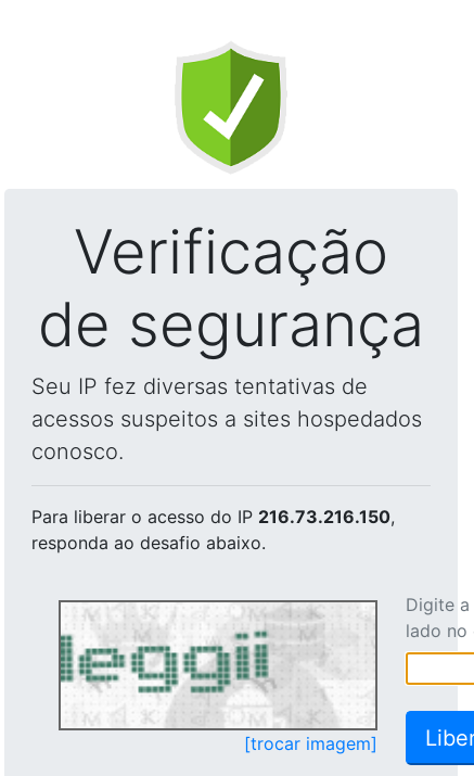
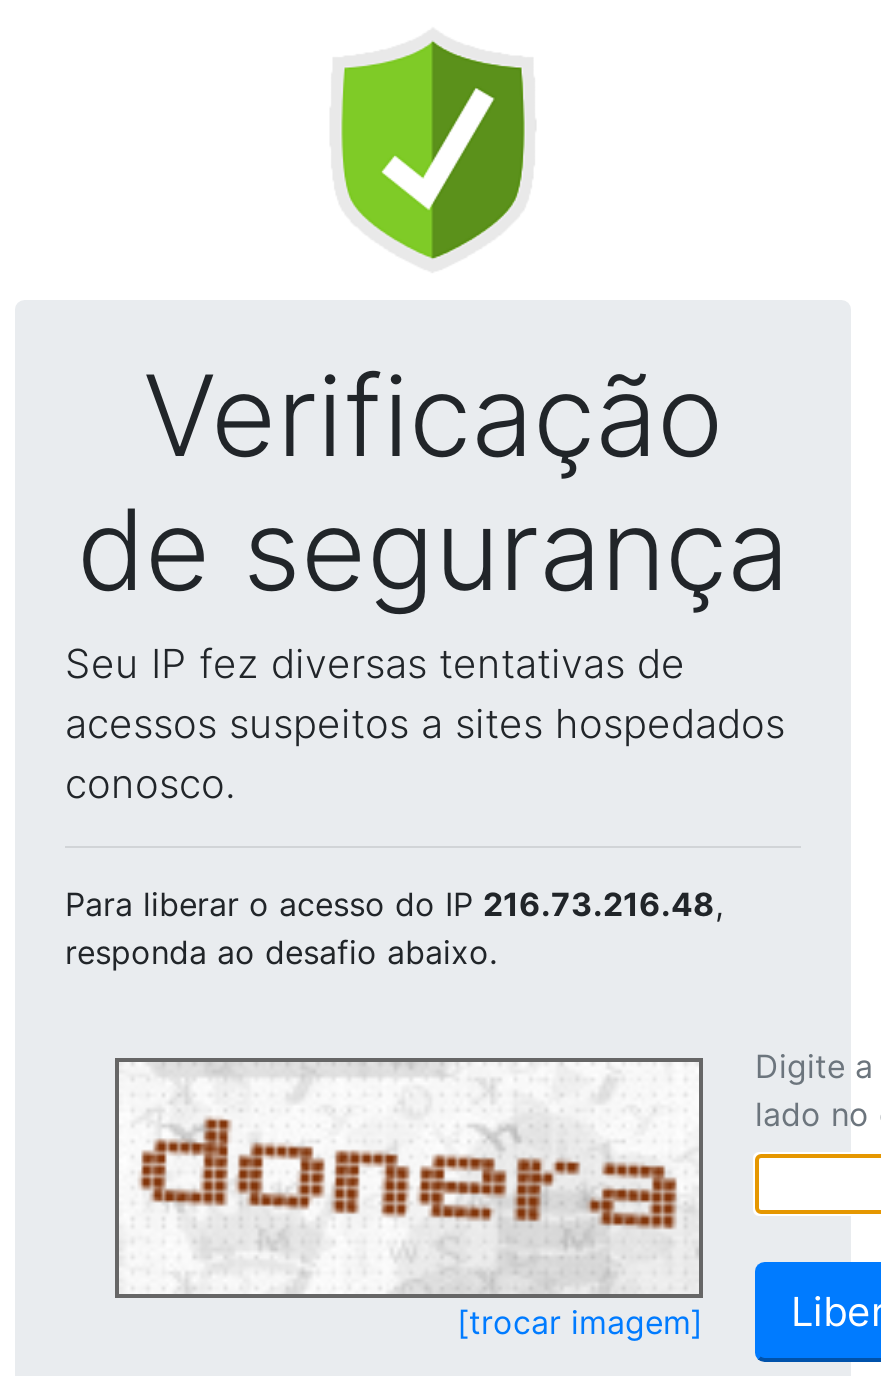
[31,506,395,527] Para liberar o acesso do IP 216.73.216.150, -> [65,884,723,924] Para liberar o acesso do IP 216.73.216.48,
[60,603,363,727] [image] -> [119,1066,679,1290] [image]

